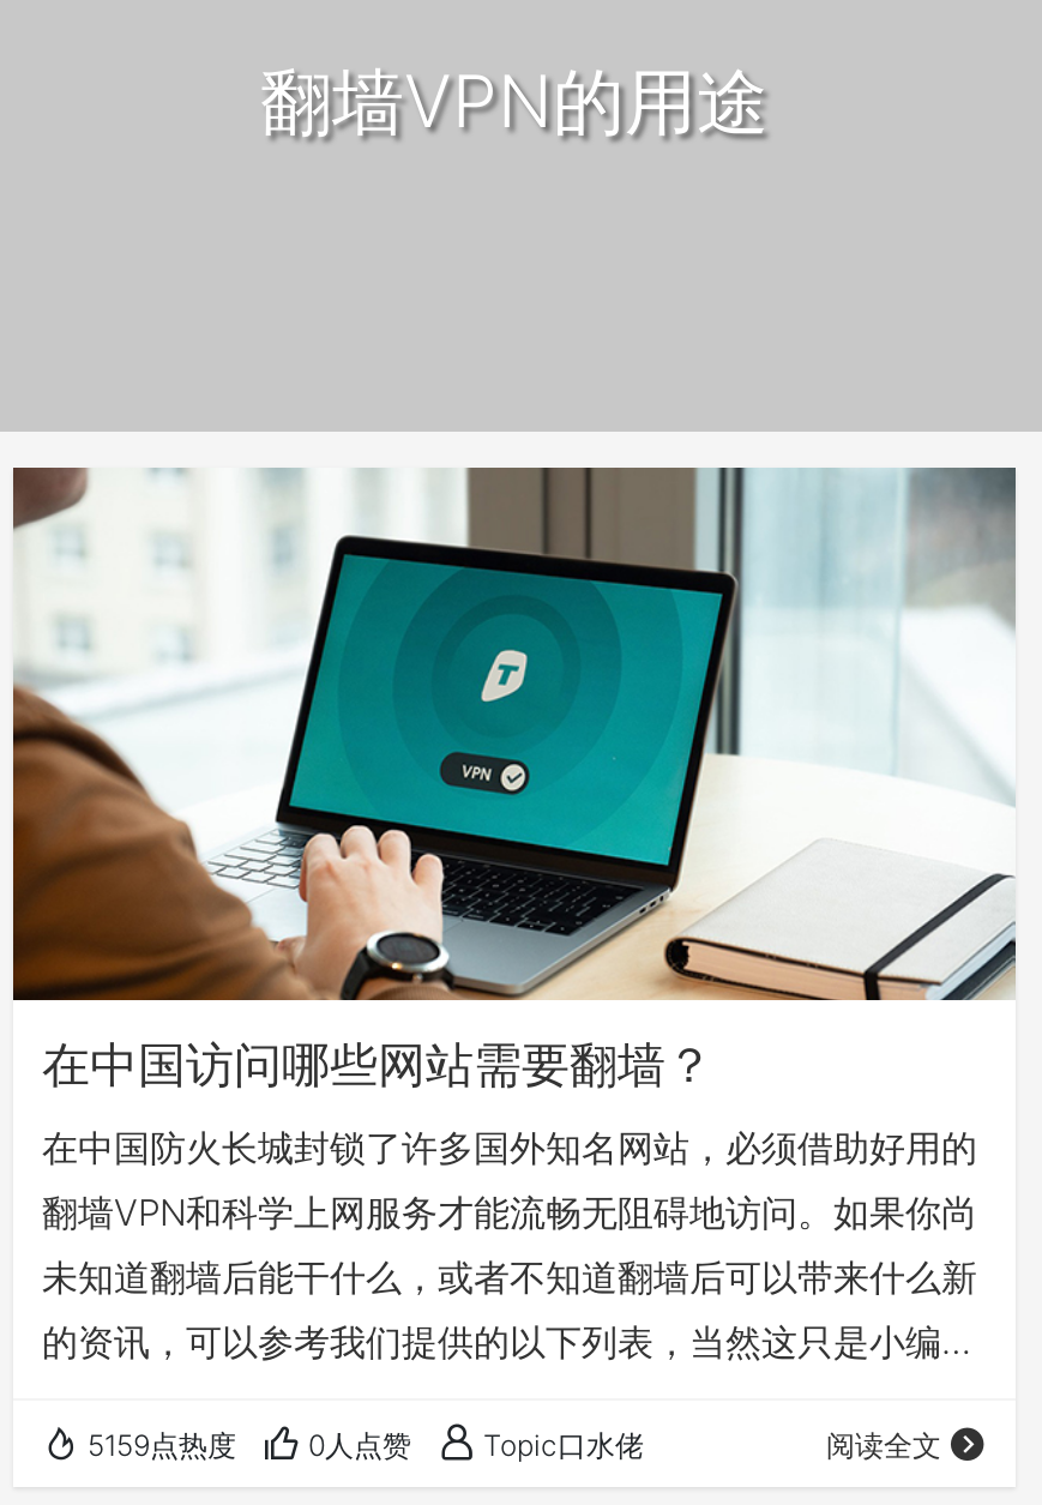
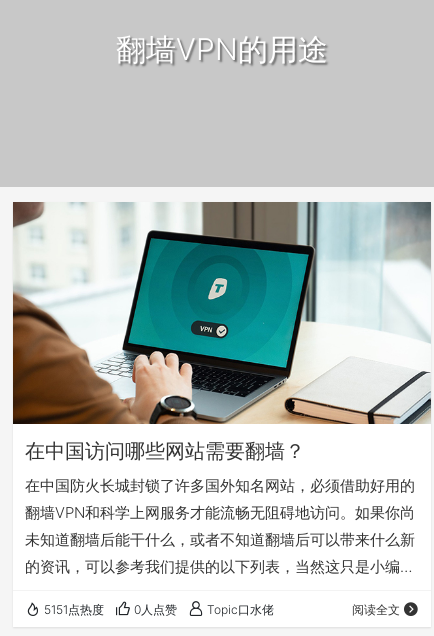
[88,1426,644,1462] 5159点热度 0人点赞 Topic口水佬 -> [44,601,274,616] 5151点热度 0人点赞 Topic口水佬

